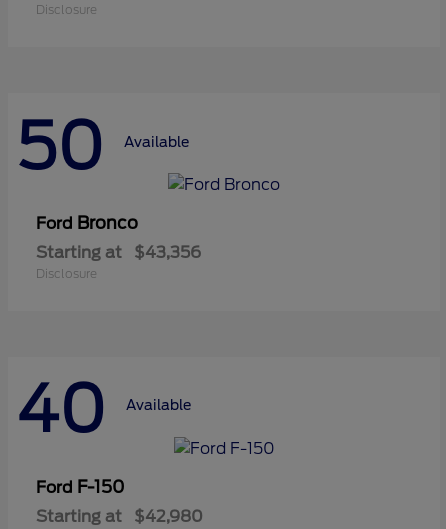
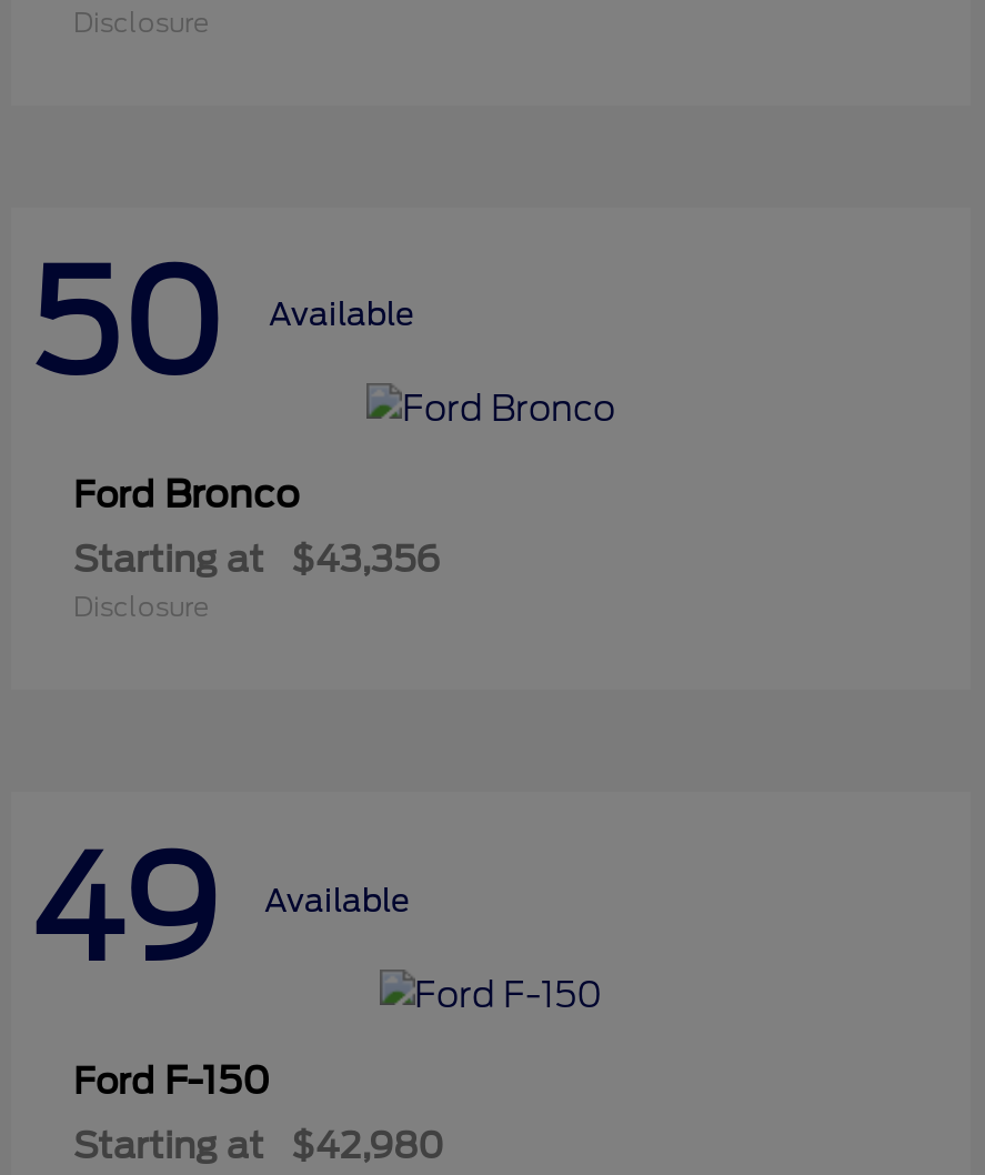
[16,371,191,447] 40 Available -> [29,825,409,994] 49 Available

